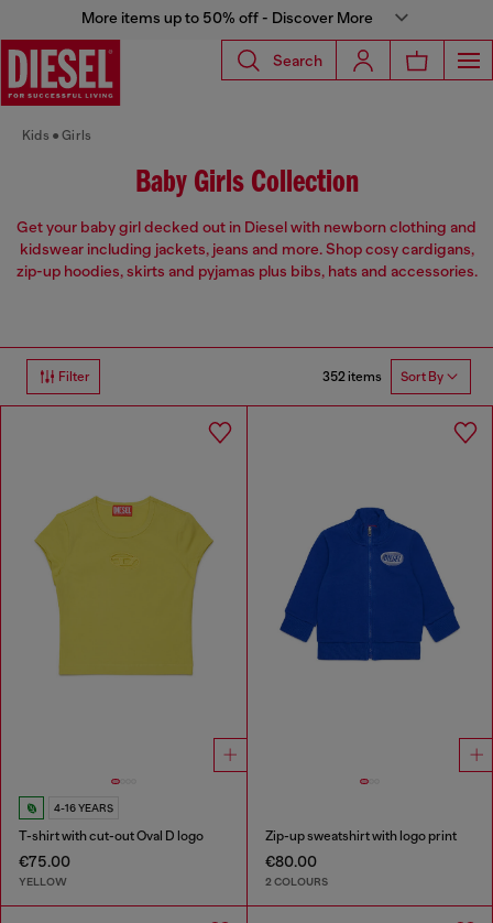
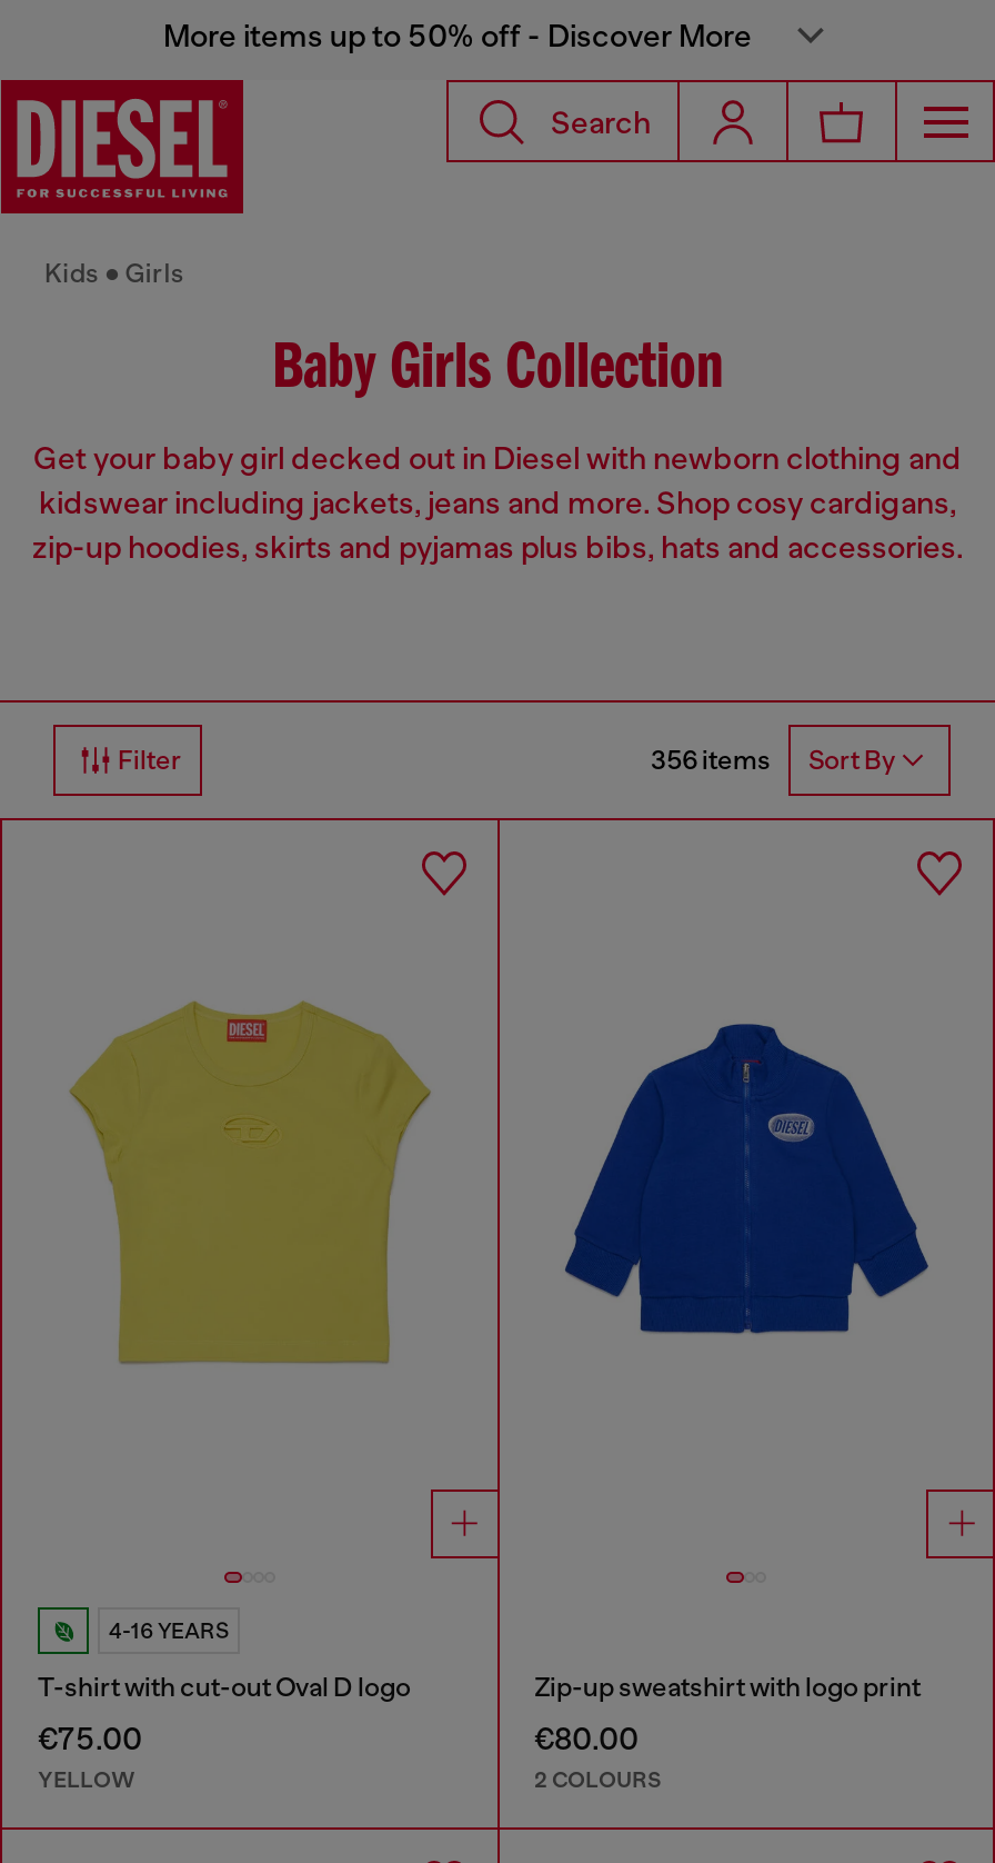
[322,369,443,385] 352 items Sort By -> [651,745,895,777] 356 items Sort By

